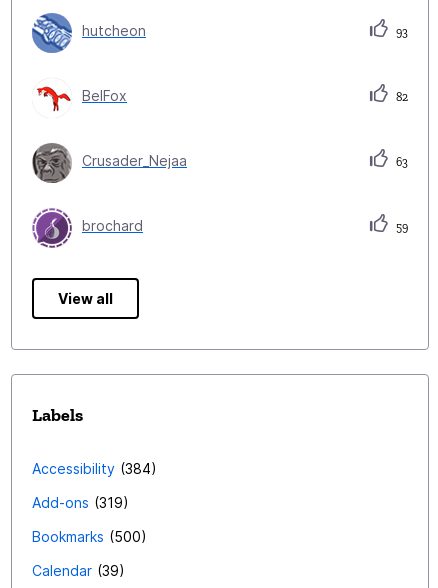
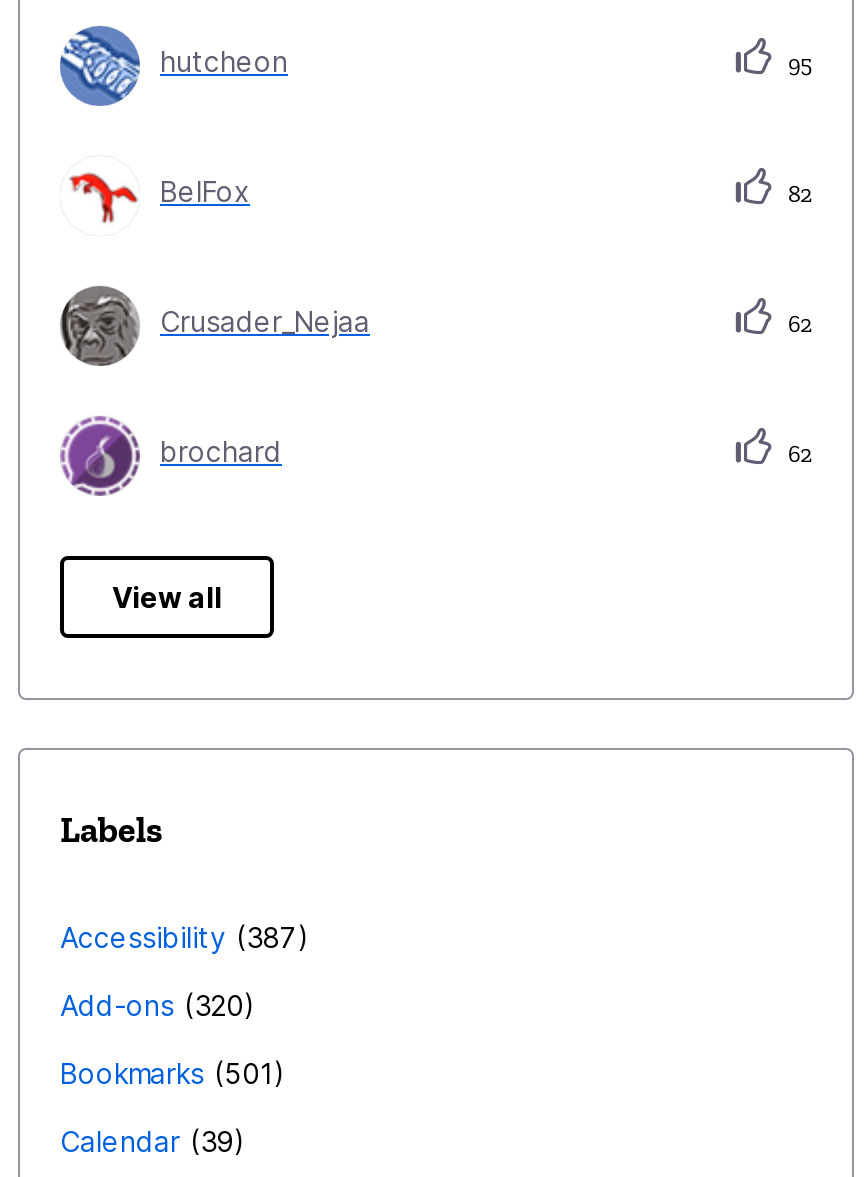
[393,25,408,39] 93 -> [782,50,812,78] 95
[393,155,408,169] 63 -> [782,310,812,338] 62
[393,220,408,234] 59 -> [782,440,812,468] 62
[32,460,151,477] Accessibility 384 -> [60,921,298,955] Accessibility 387
[32,494,123,511] Add-ons 319 -> [60,989,244,1023] Add-ons 320
[32,528,141,545] Bookmarks 500 -> [60,1057,274,1091] Bookmarks 501

